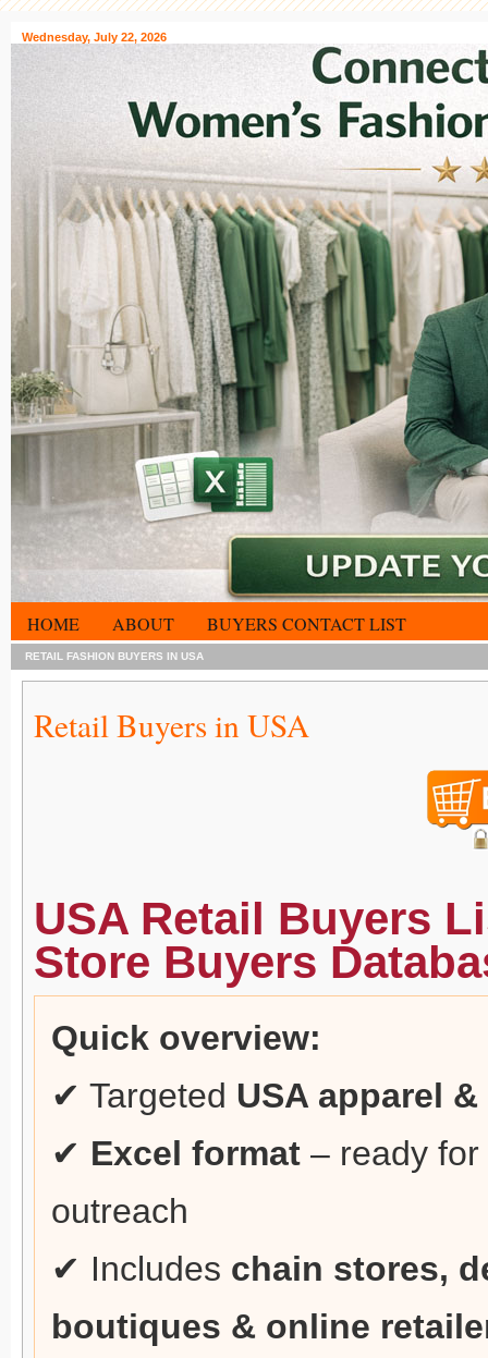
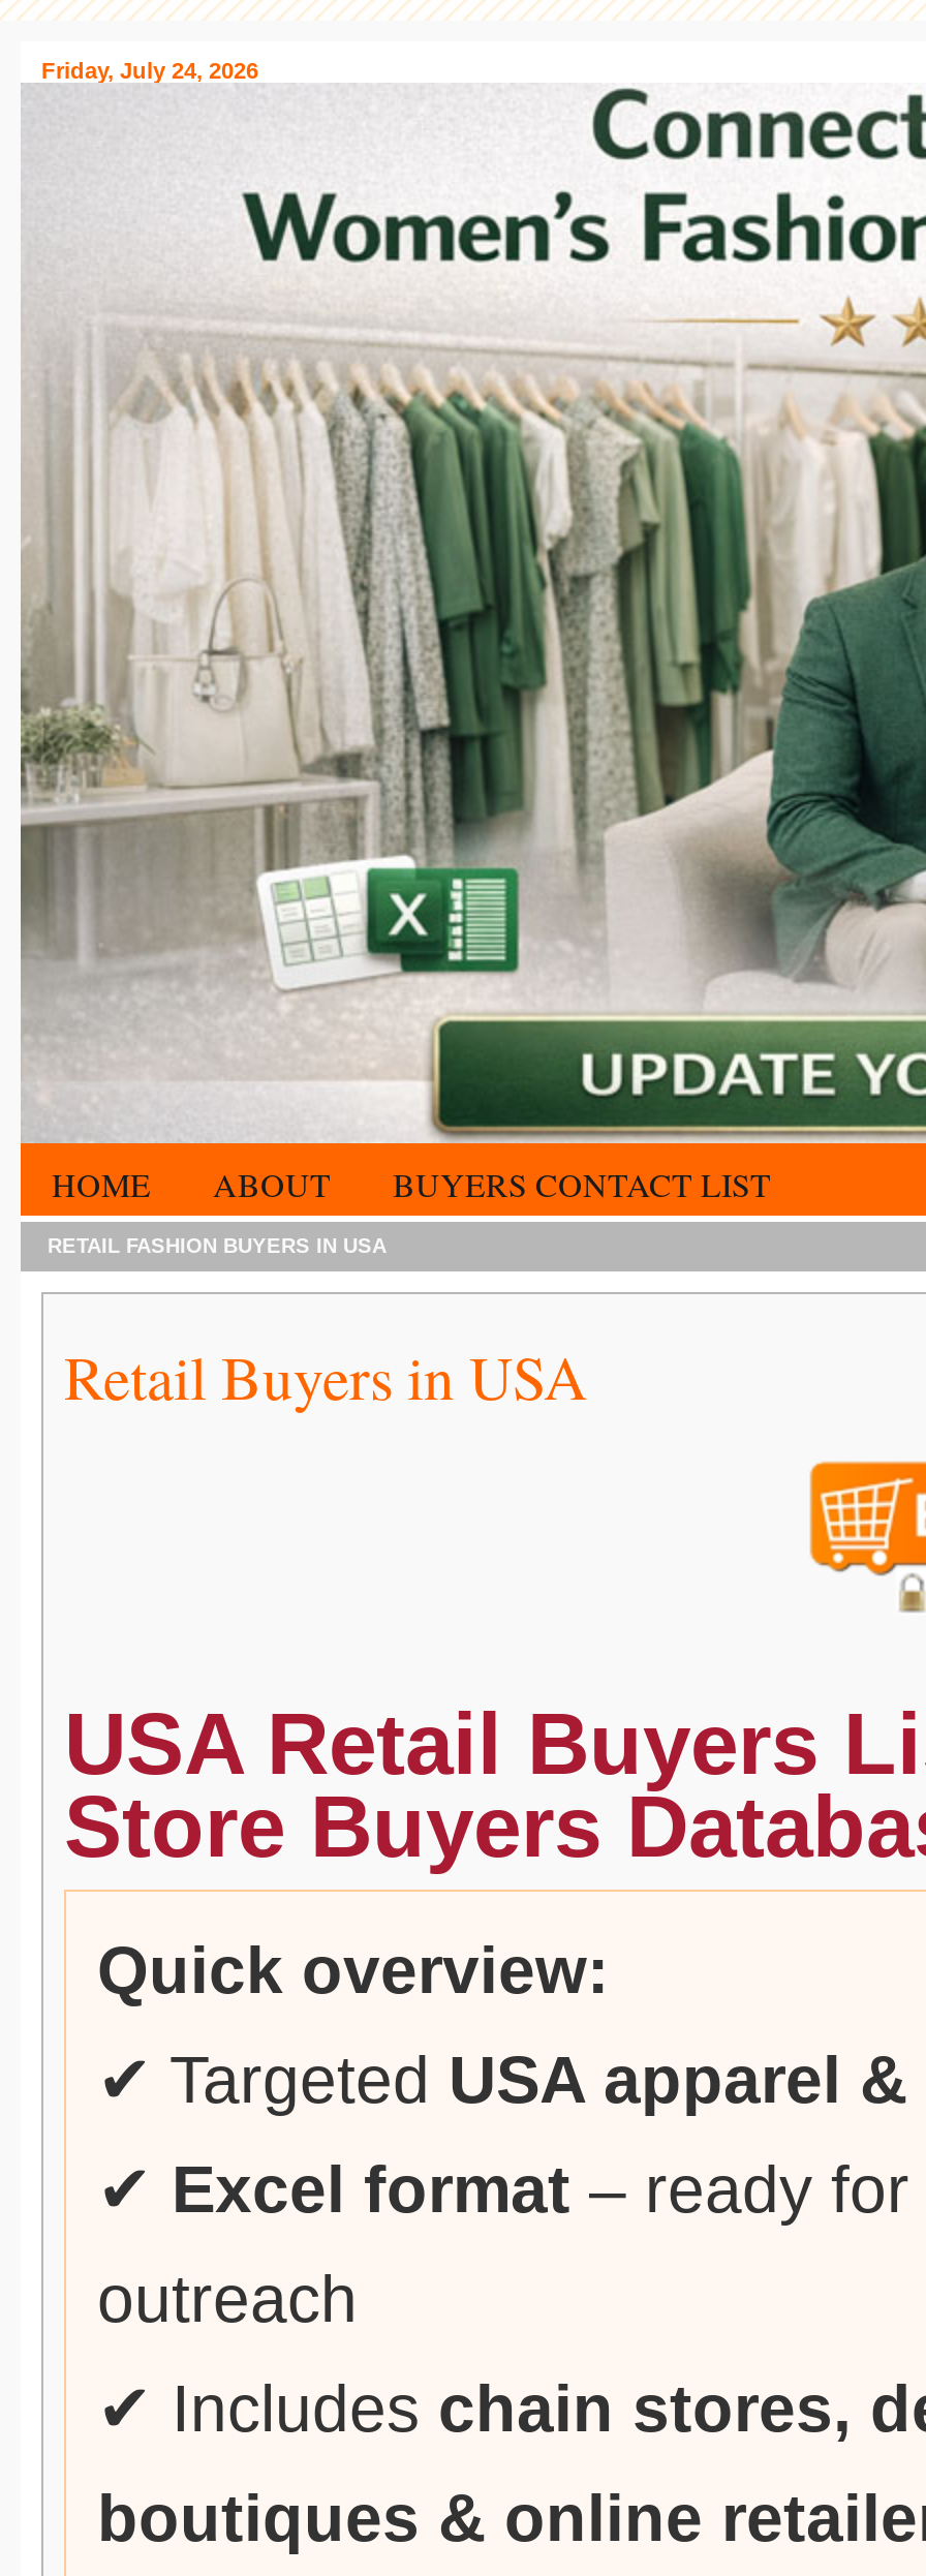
[22,30,167,44] Wednesday, July 22, 2026 -> [41,58,258,83] Friday, July 24, 2026

